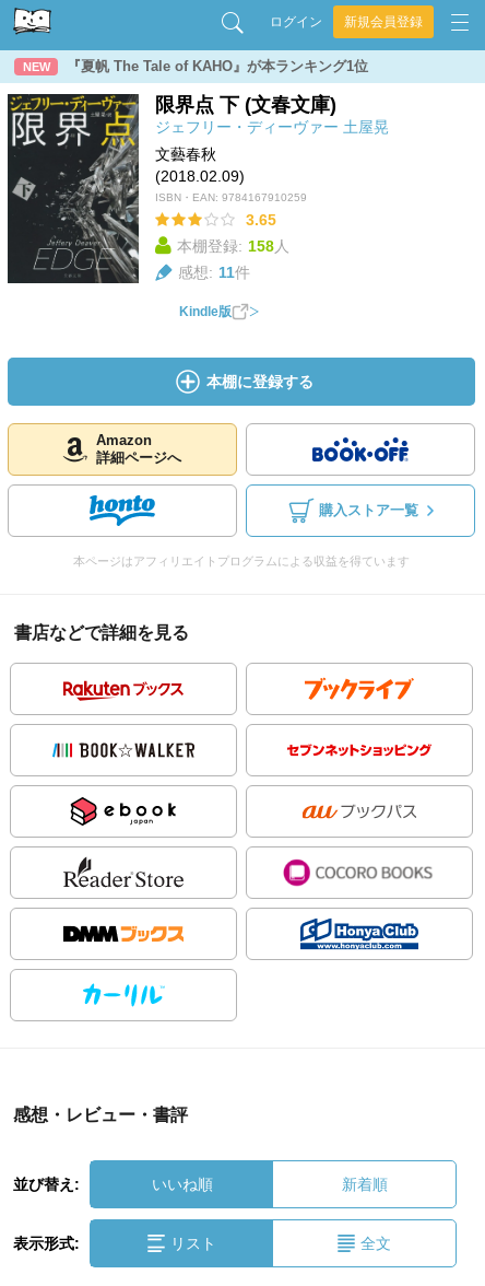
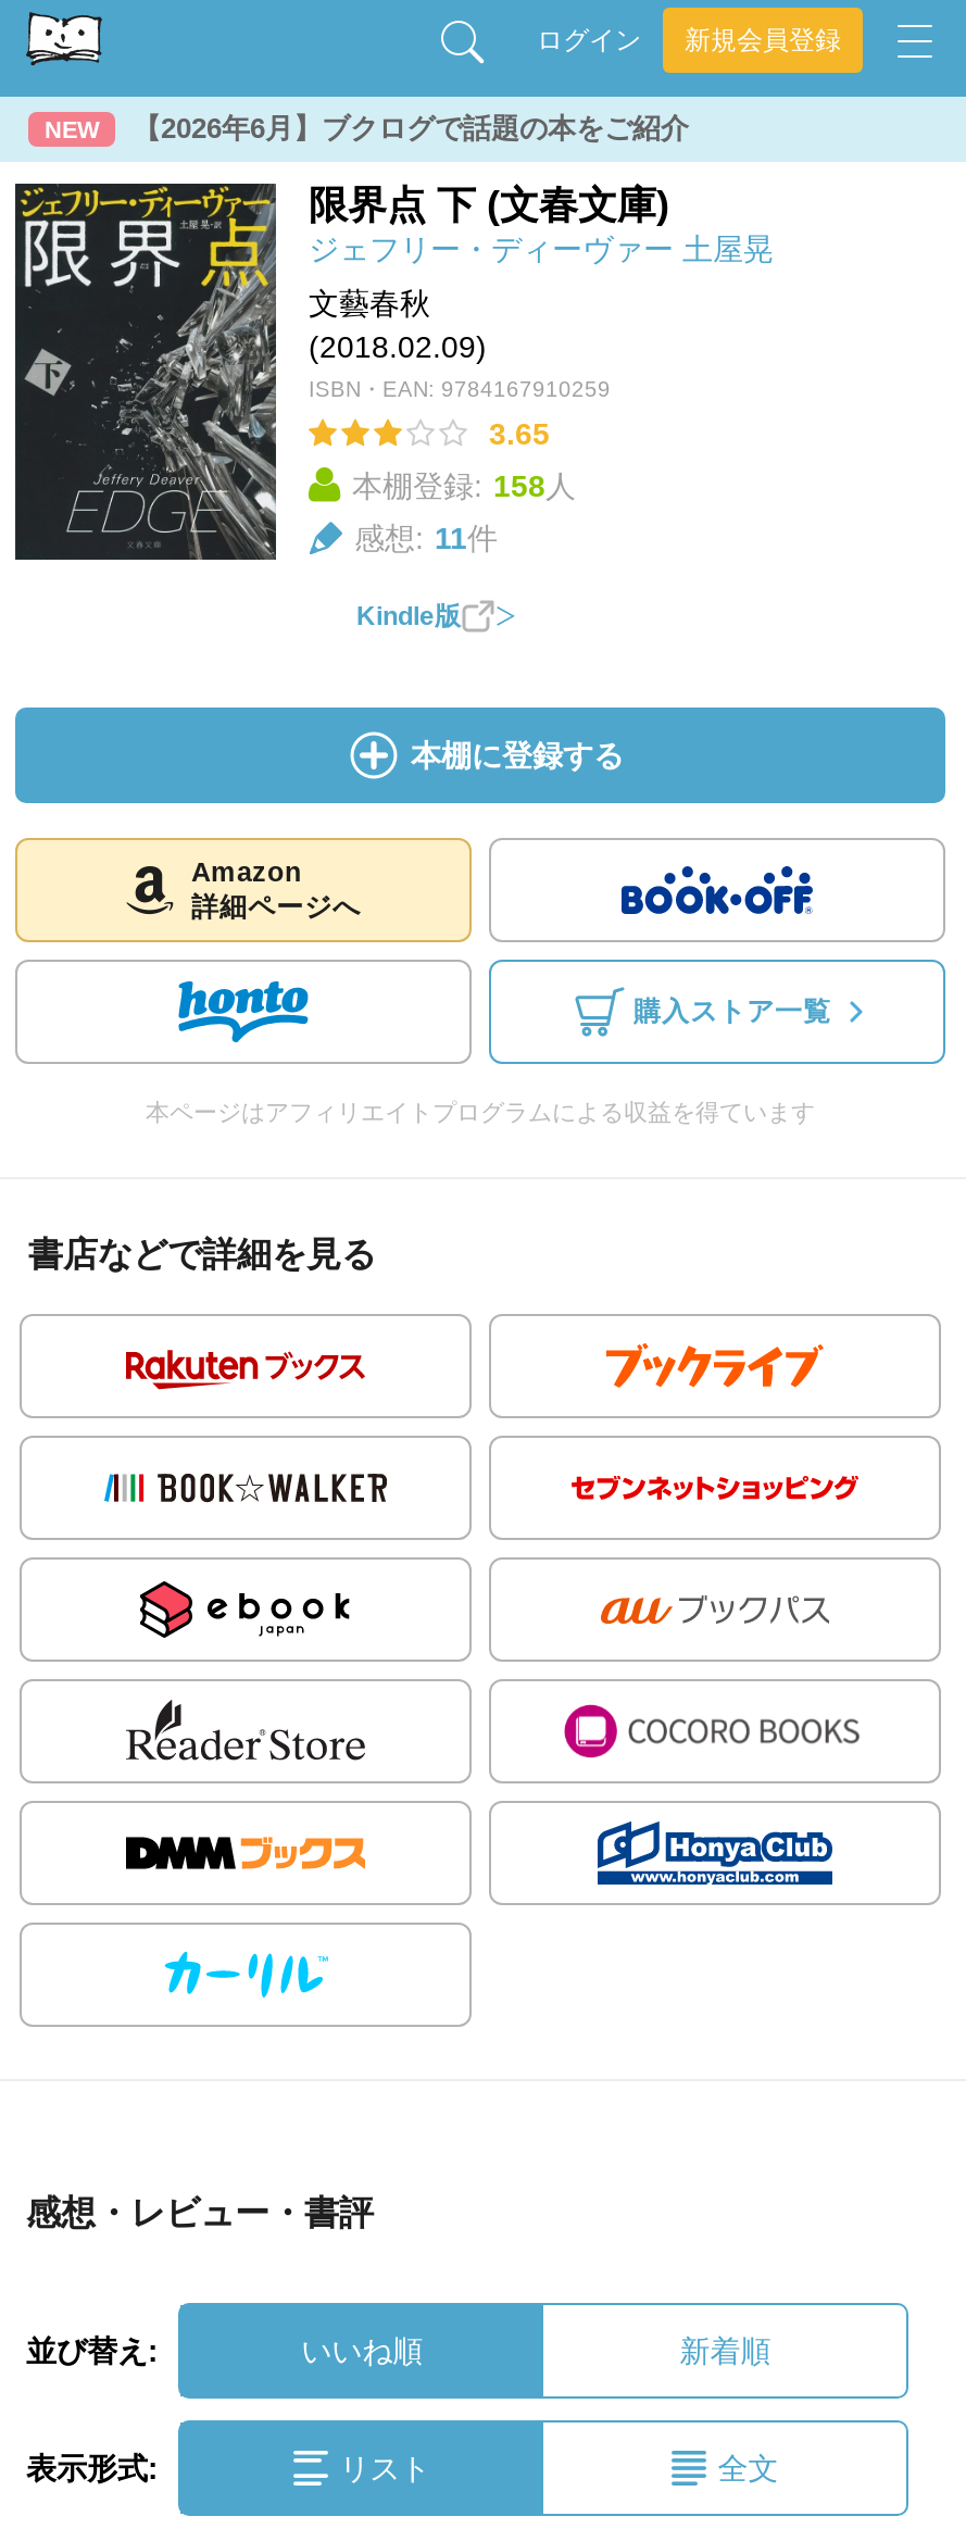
[67,58,368,74] 『夏帆 The Tale of KAHO』が本ランキング1位 -> [133,112,689,145] 【2026年6月】ブクログで話題の本をご紹介

